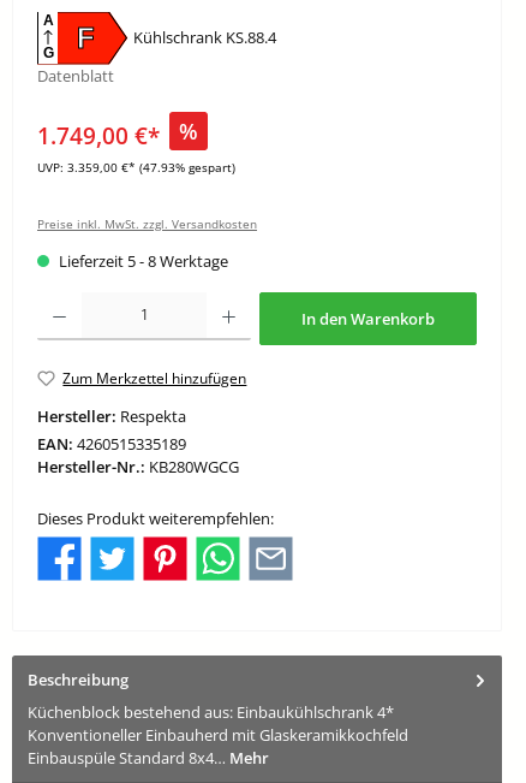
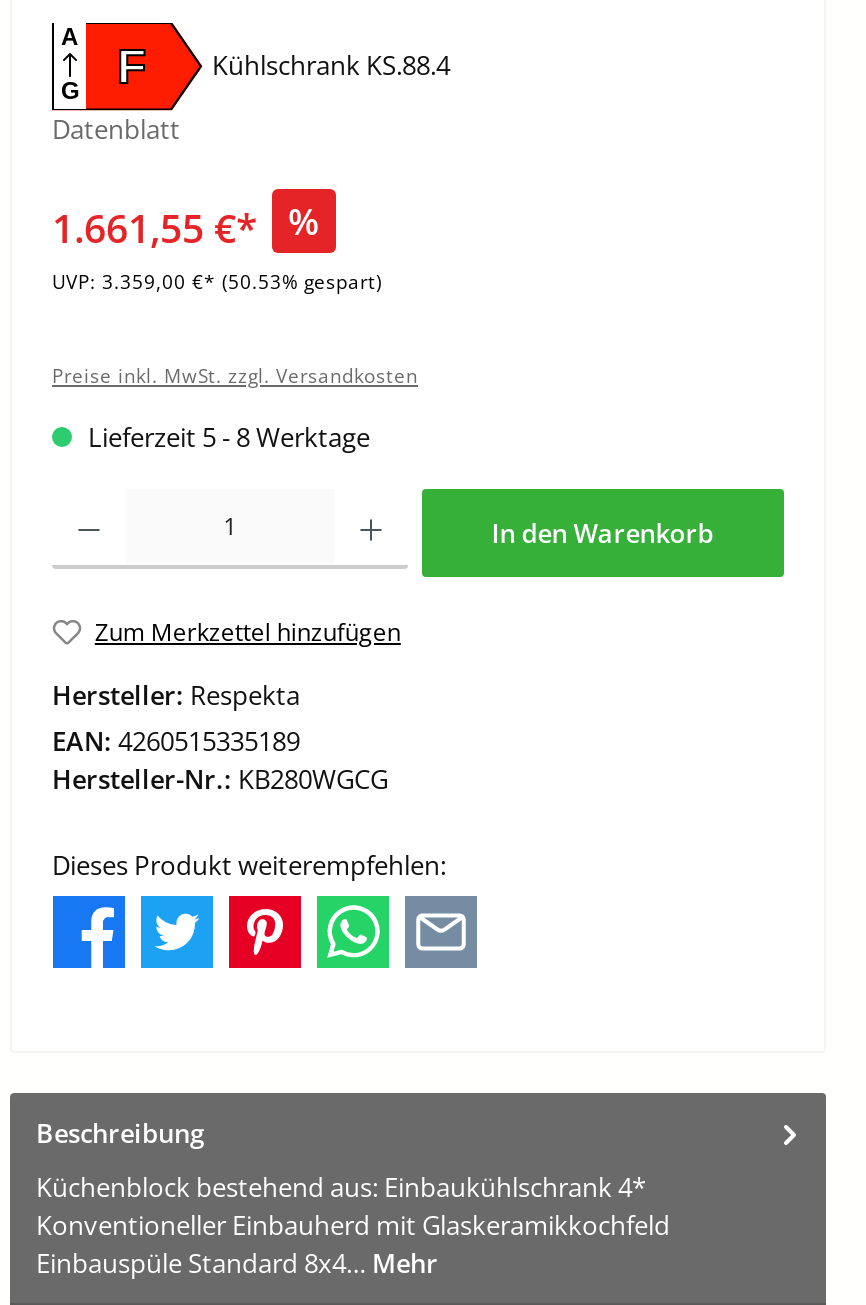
[37,119,160,151] 1.749,00 €* -> [52,200,256,254] 1.661,55 €*
[37,159,235,175] UVP: 3.359,00 €* (47.93% gespart) -> [52,268,382,294] UVP: 3.359,00 €* (50.53% gespart)

